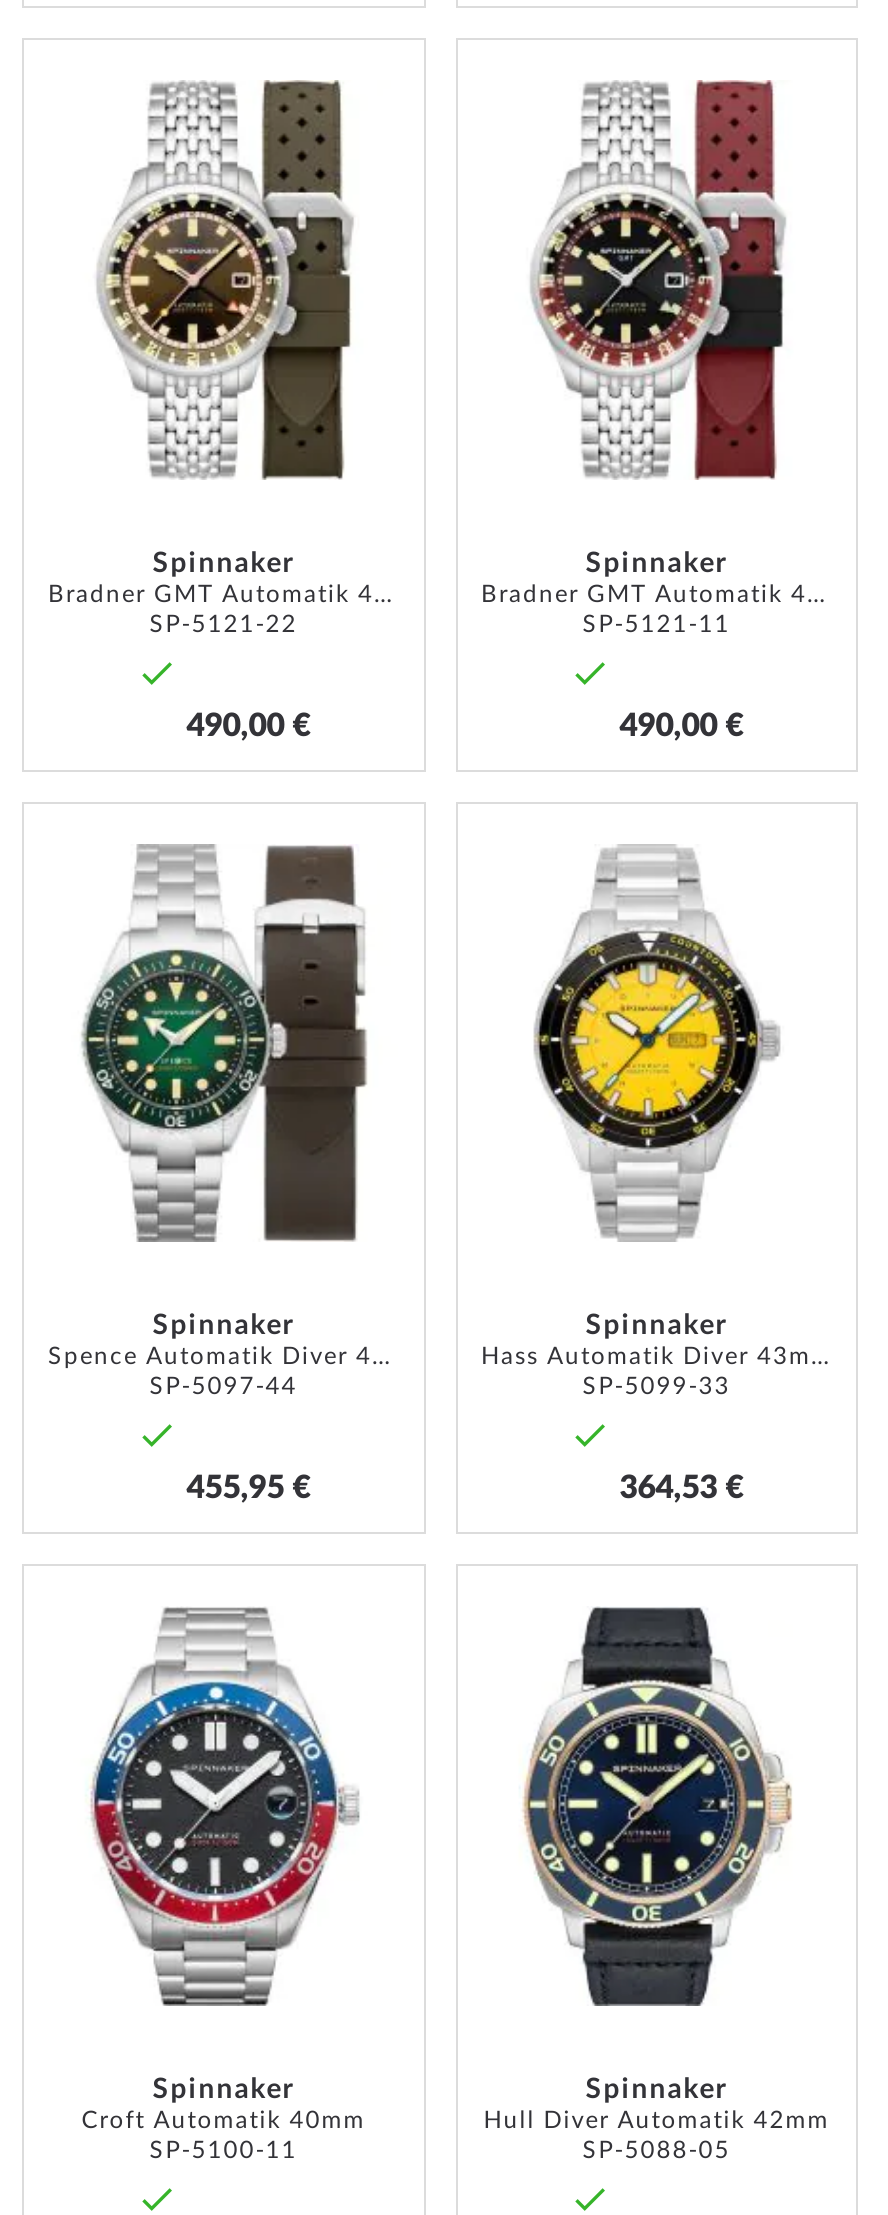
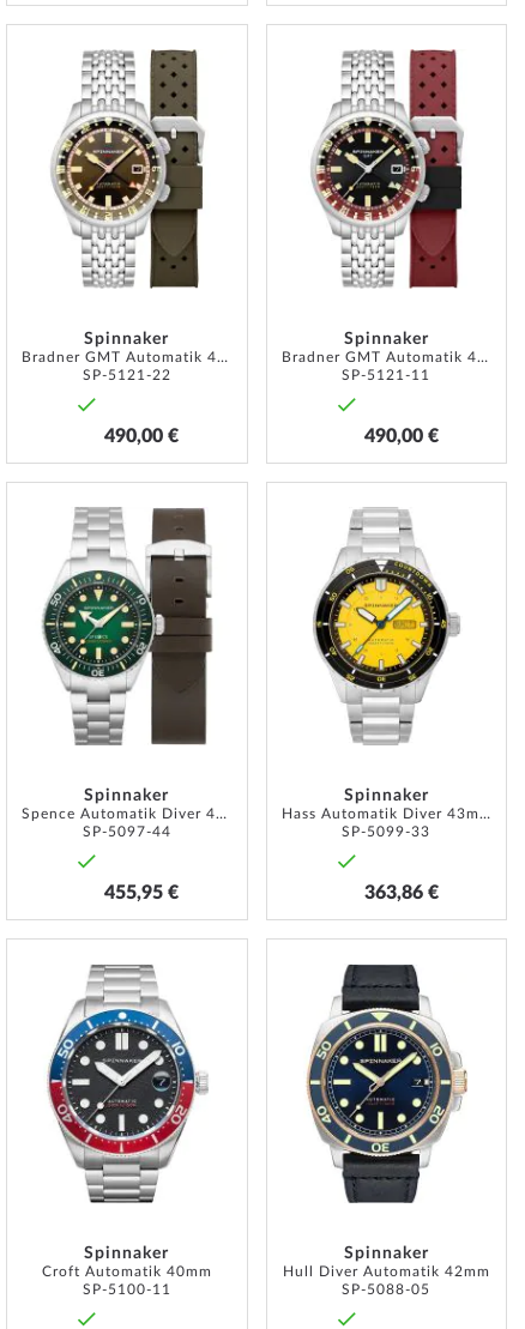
[620,1472,744,1504] 364,53 € -> [364,883,438,902] 363,86 €

